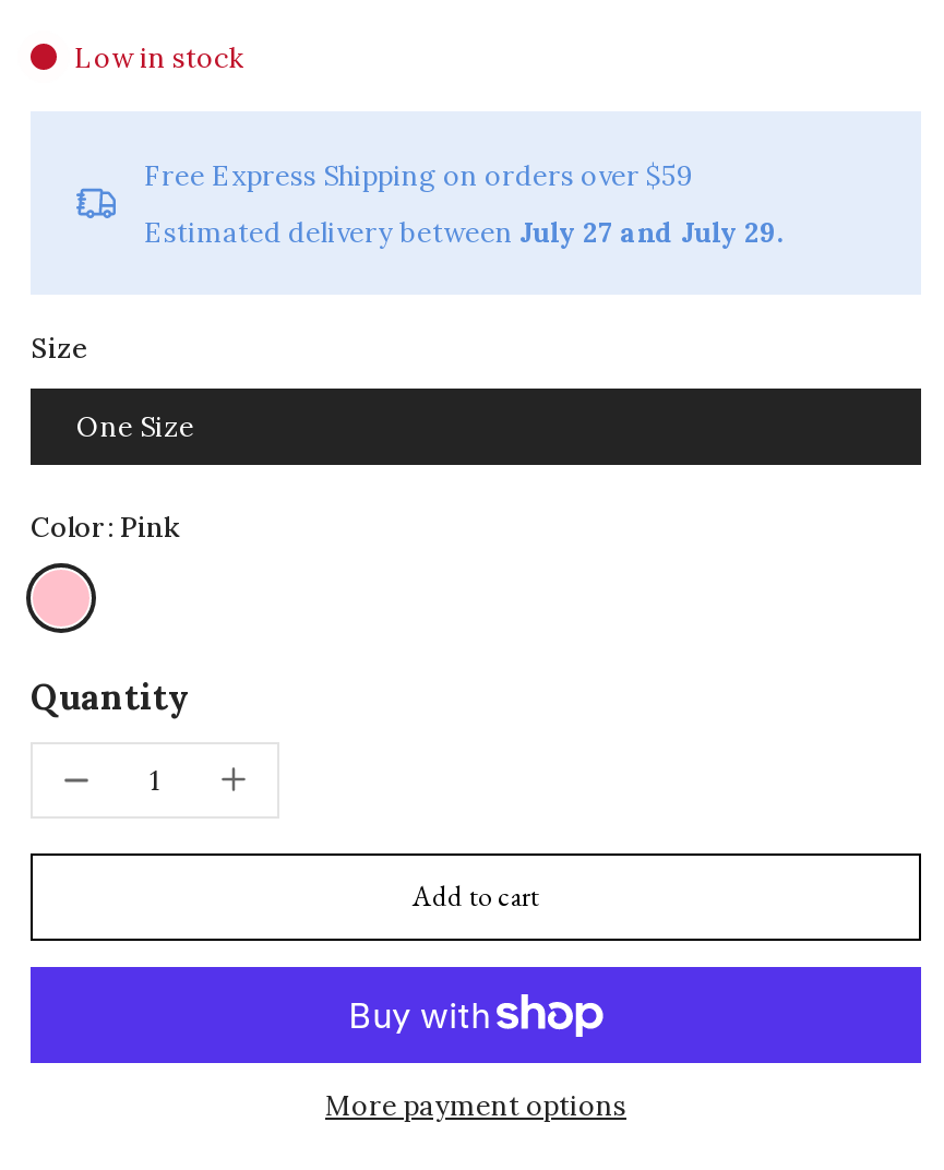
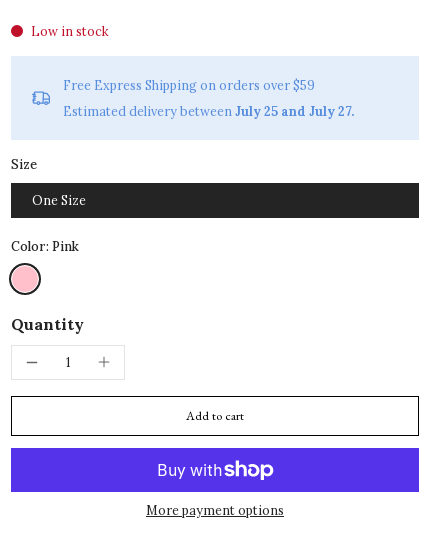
[144,213,784,248] Estimated delivery between July 27 and July 29. -> [63,103,354,119] Estimated delivery between July 25 and July 27.

